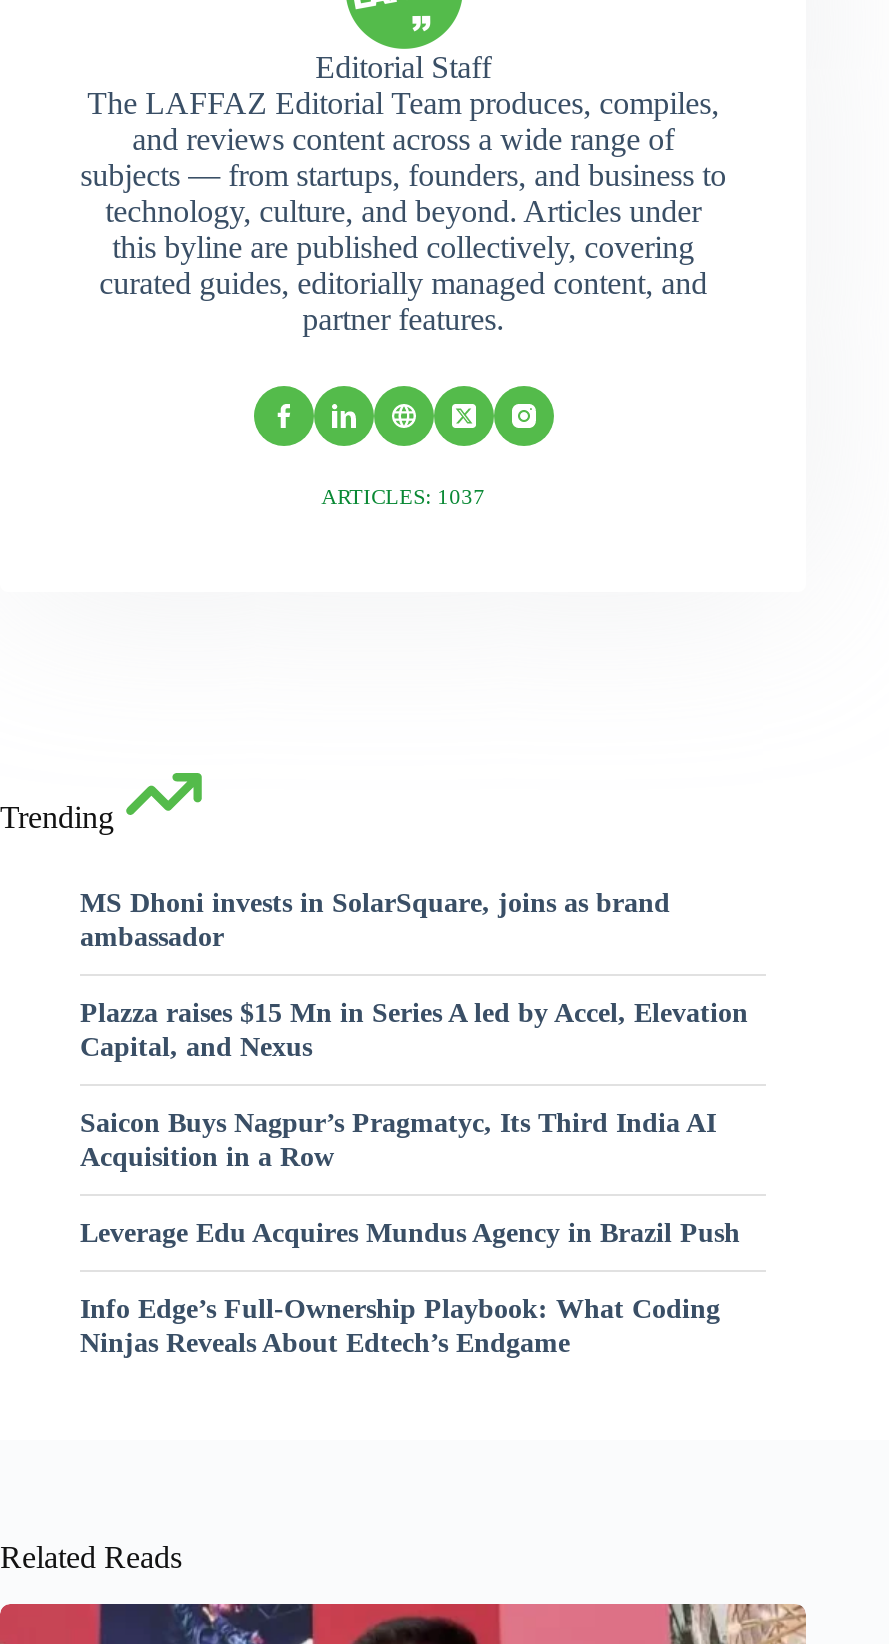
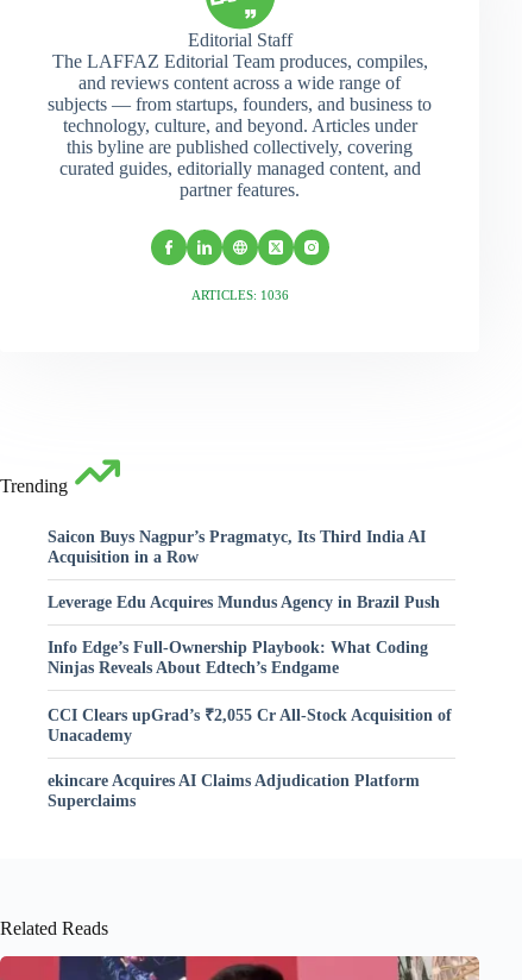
[321,484,485,508] ARTICLES: 1037 -> [191,288,288,302] ARTICLES: 1036
[80,885,748,1061] MS Dhoni invests in SolarSquare, joins as brand | ambassador | Plazza raises $15 Mn in Series A led by Accel, Elevation | Capital, and Nexus -> none
moved [80,1105,740,1357] -> [48,527,440,676]: Saicon Buys Nagpur’s Pragmatyc, Its Third India AI | Acquisition in a Row | Leverage Edu Acquires Mundus Agency in Brazil Push | Info Edge’s Full-Ownership Playbook: What Coding | Ninjas Reveals About Edtech’s Endgame
none -> [48,705,452,810] CCI Clears upGrad’s ₹2,055 Cr All-Stock Acquisition of | Unacademy | ekincare Acquires AI Claims Adjudication Platform | Superclaims

